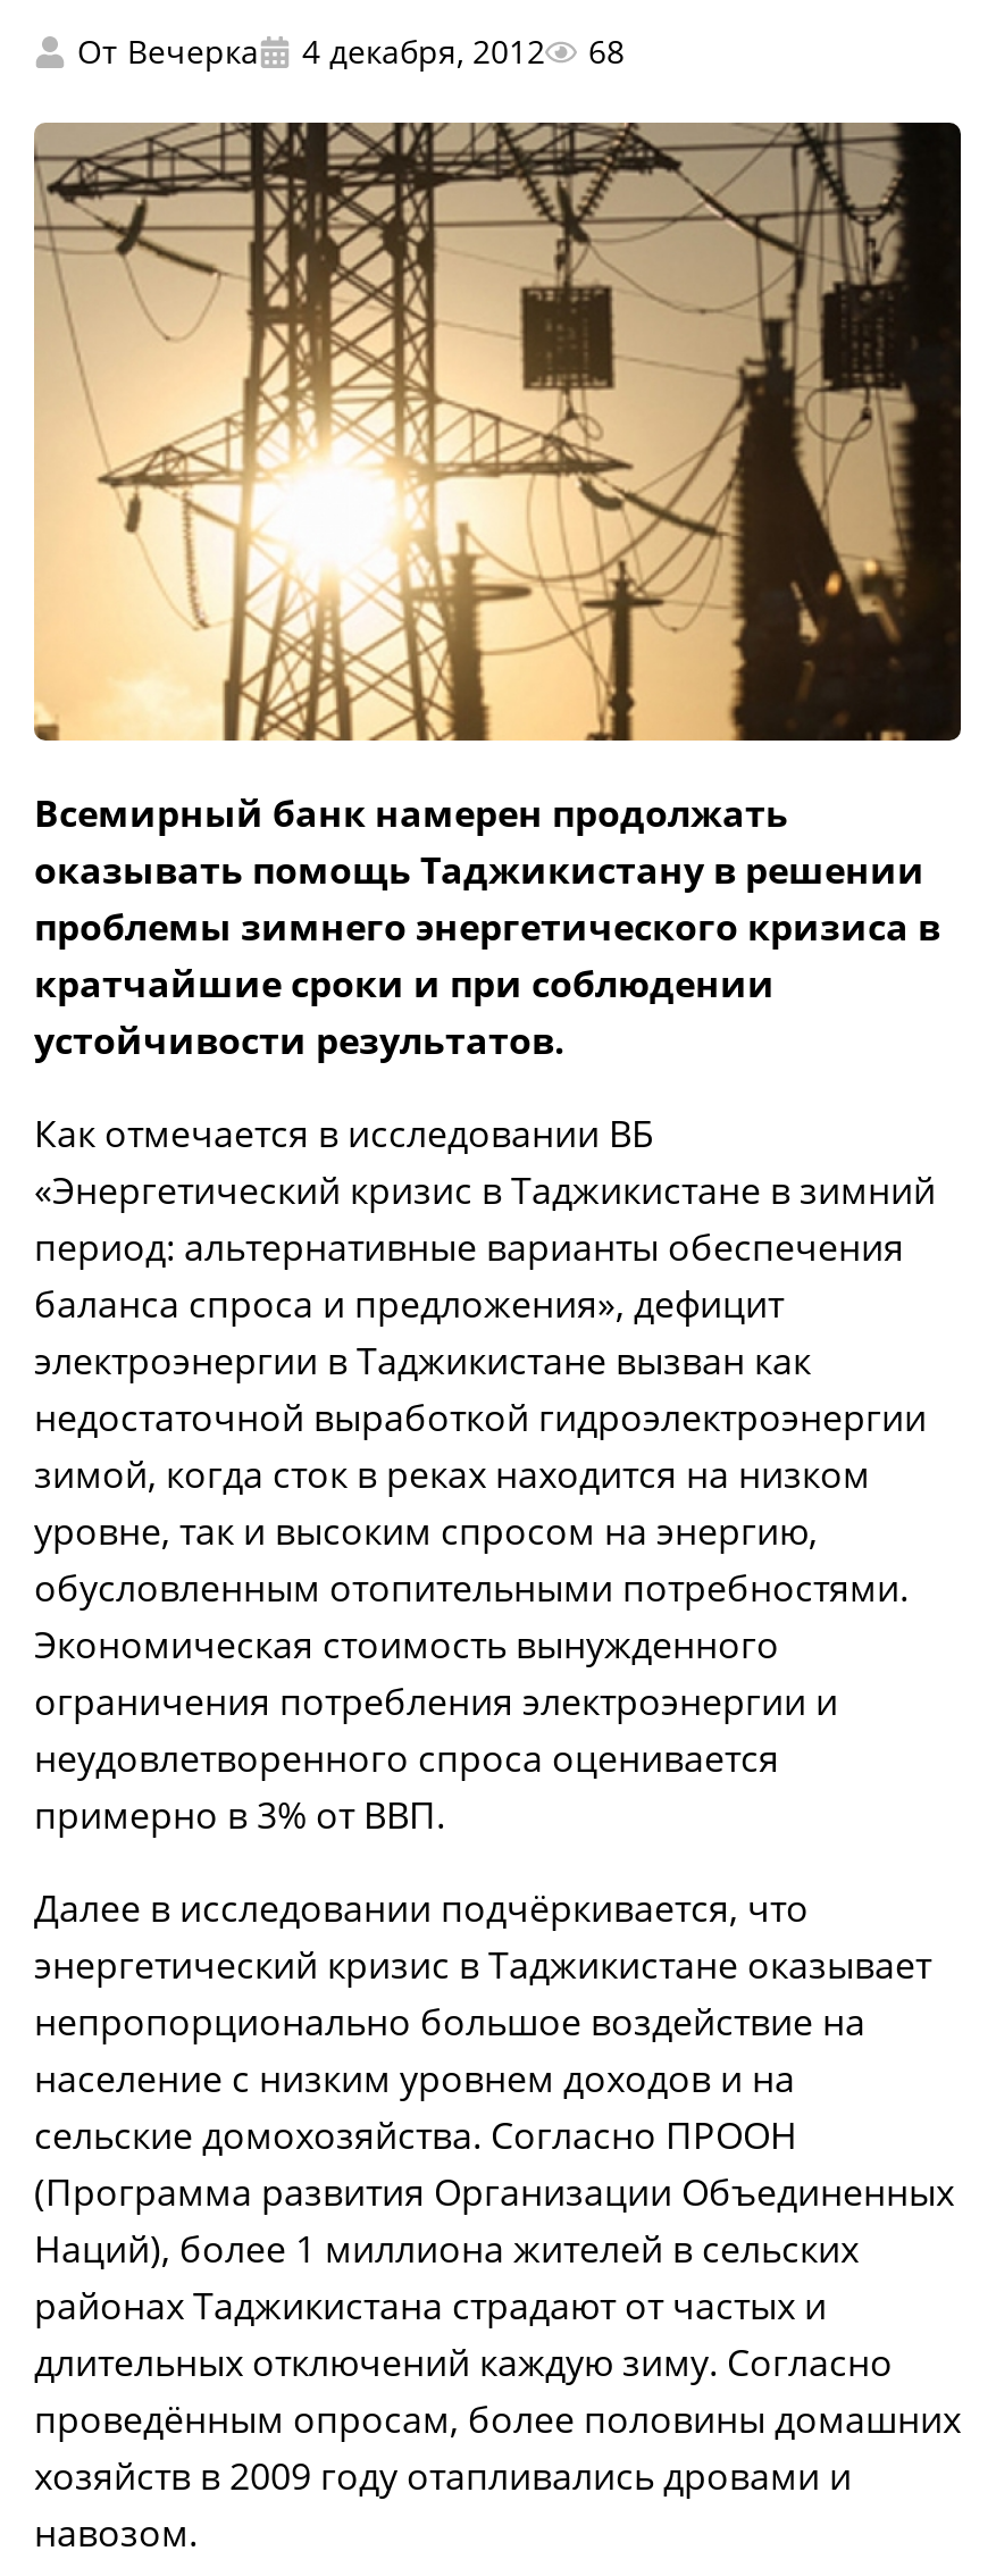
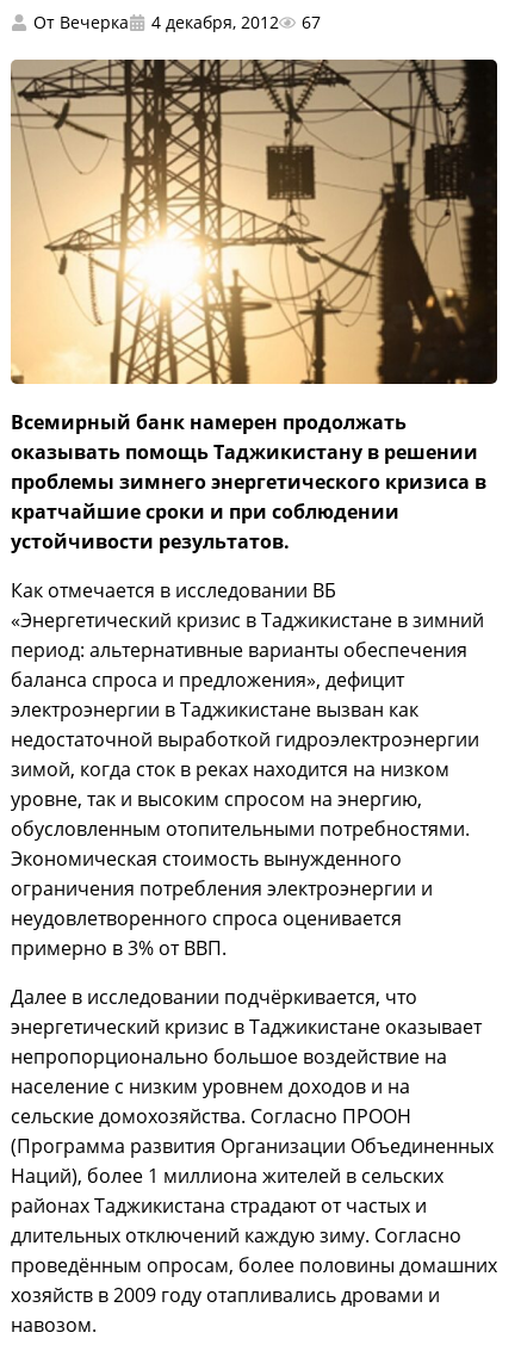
[77,30,625,73] От Вечерка 4 декабря, 2012 68 -> [33,10,321,33] От Вечерка 4 декабря, 2012 67

